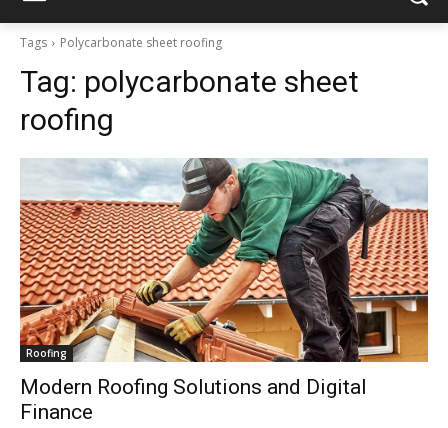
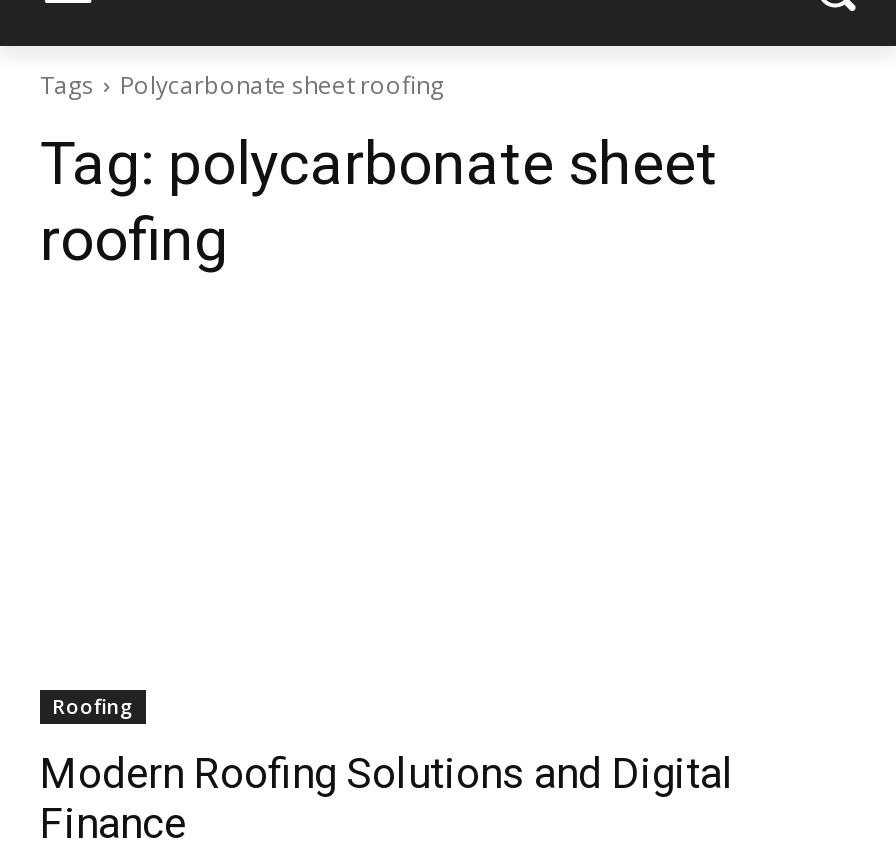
[19,157,429,363] [image] -> none

